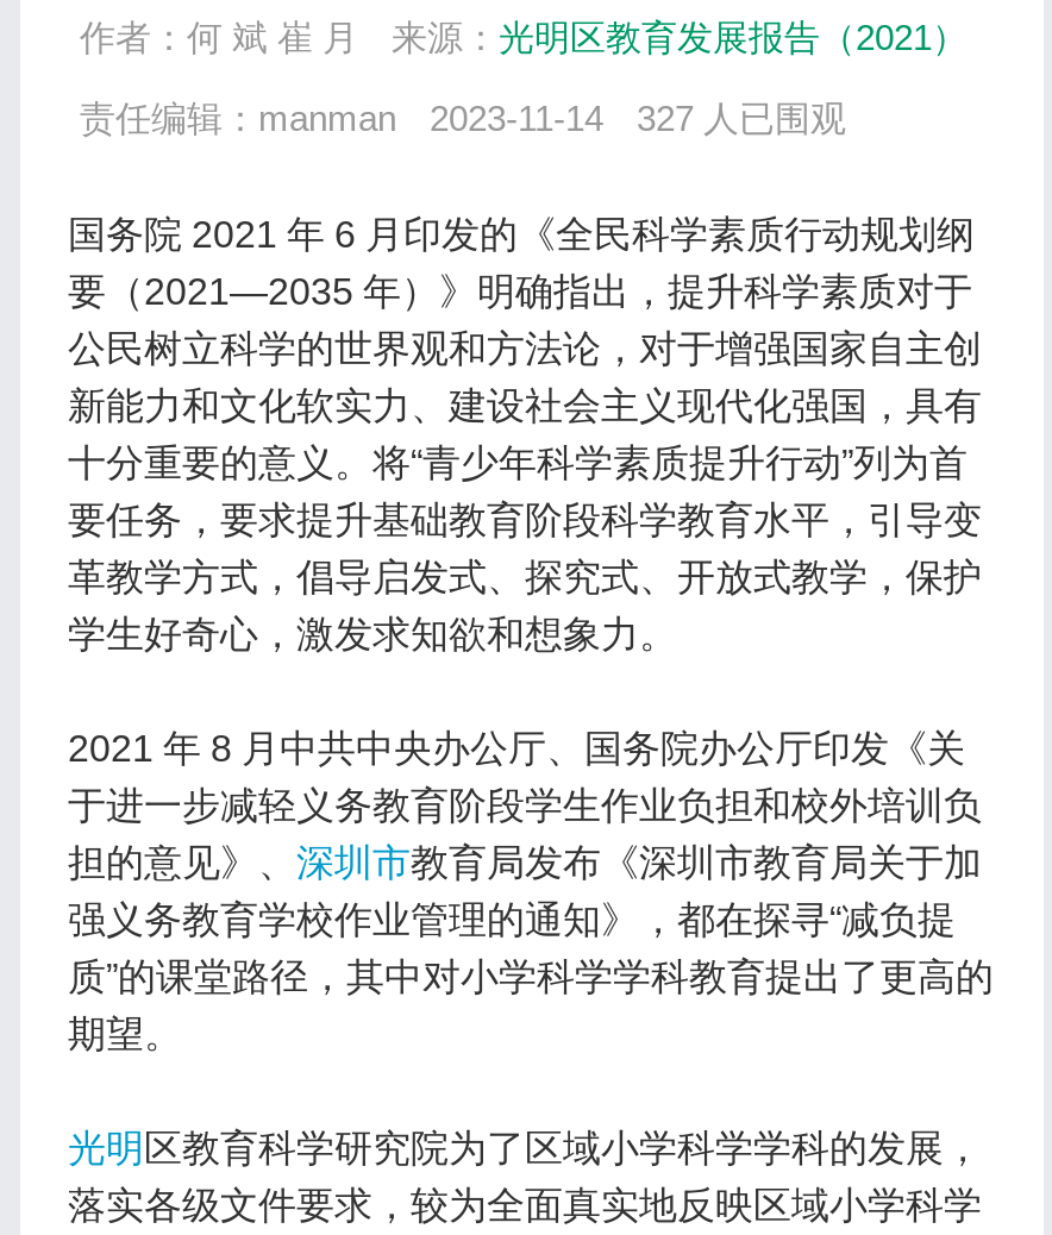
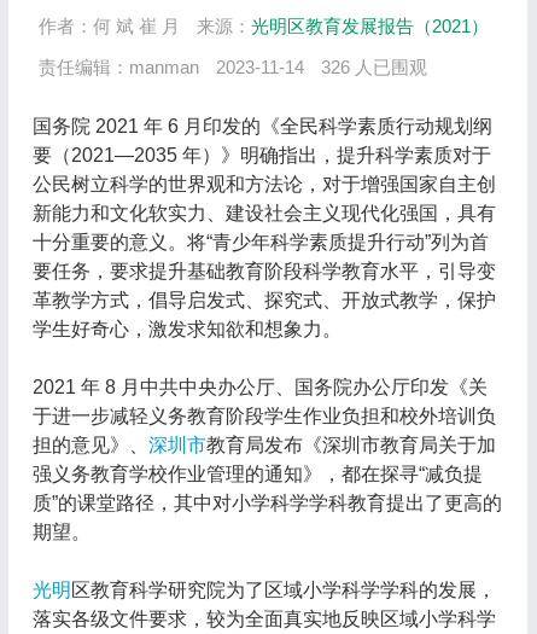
[80,98,846,138] 责任编辑：manman 2023-11-14 327 人已围观 -> [39,57,427,77] 责任编辑：manman 2023-11-14 326 人已围观

